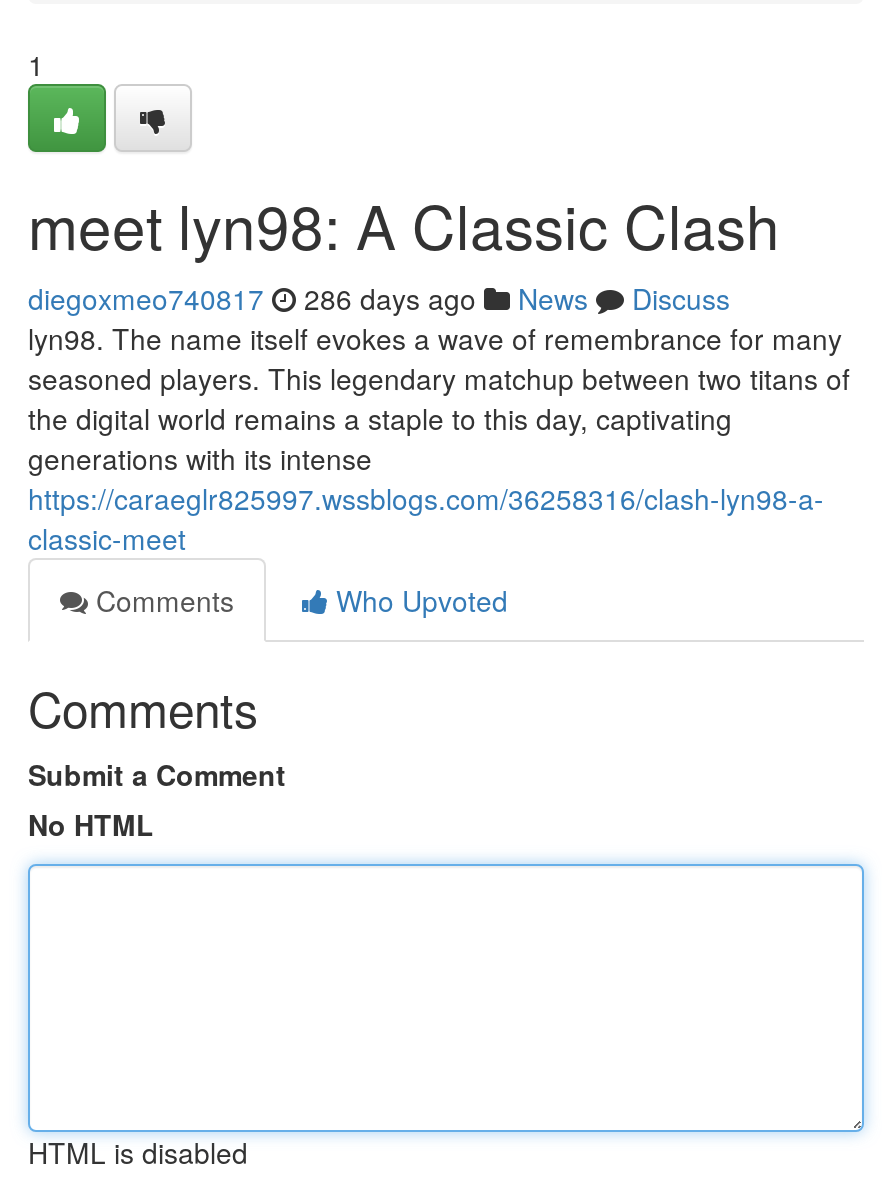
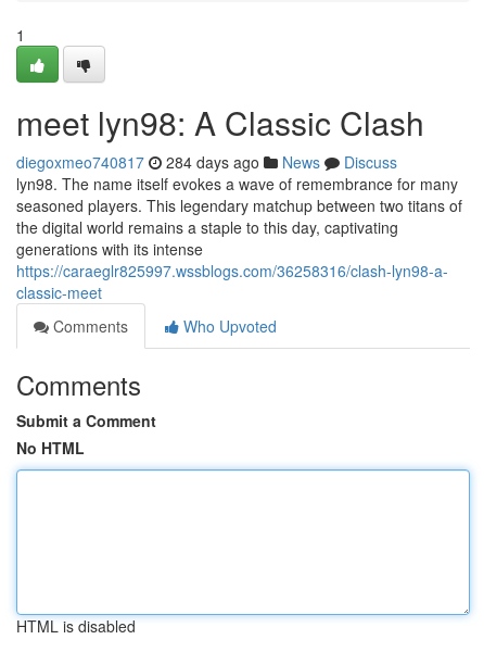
[28,278,730,318] diegoxmeo740817 286 days ago News Discuss -> [16,151,397,173] diegoxmeo740817 284 days ago News Discuss

